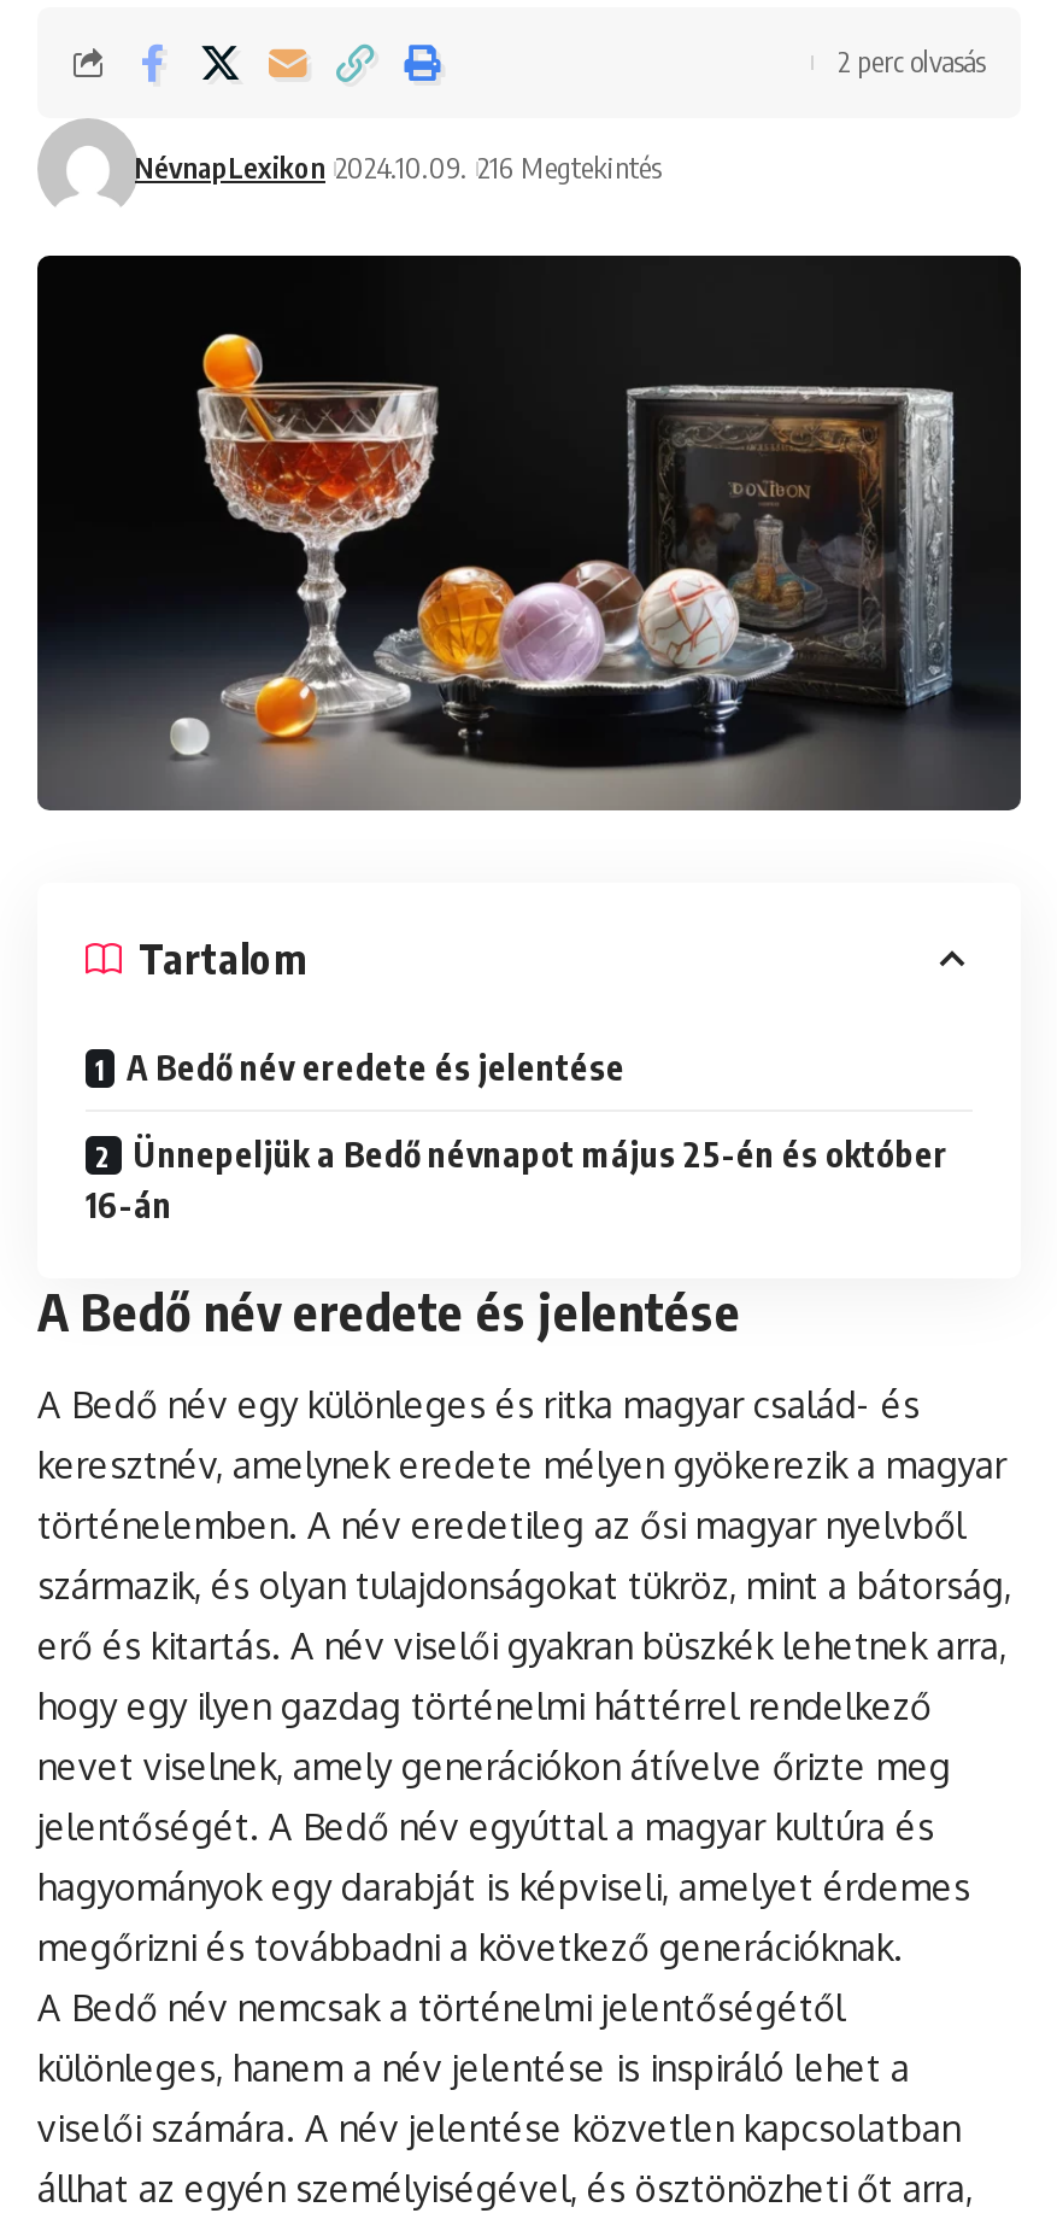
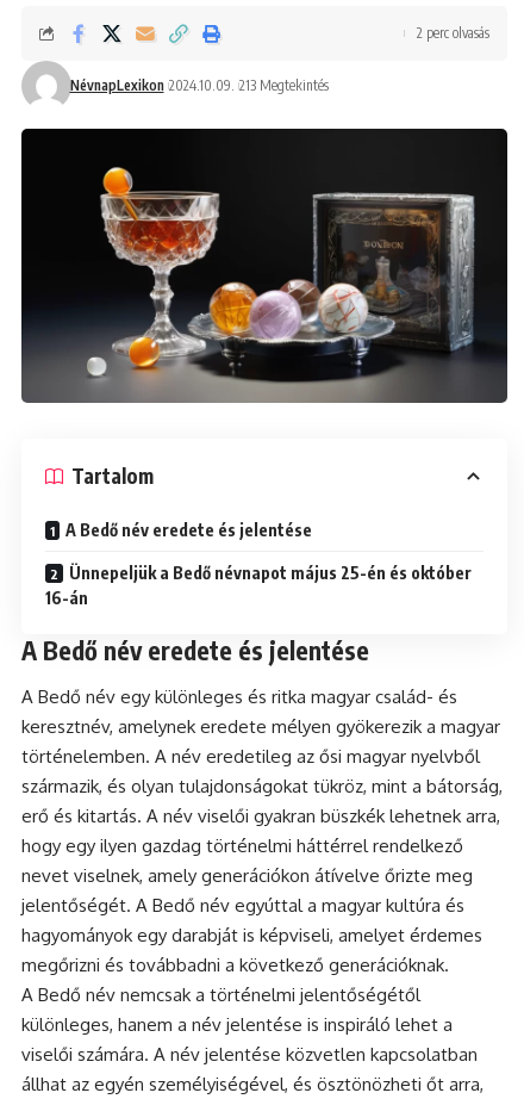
[135,150,660,186] NévnapLexikon 2024.10.09. 216 Megtekintés -> [70,76,328,94] NévnapLexikon 2024.10.09. 213 Megtekintés

